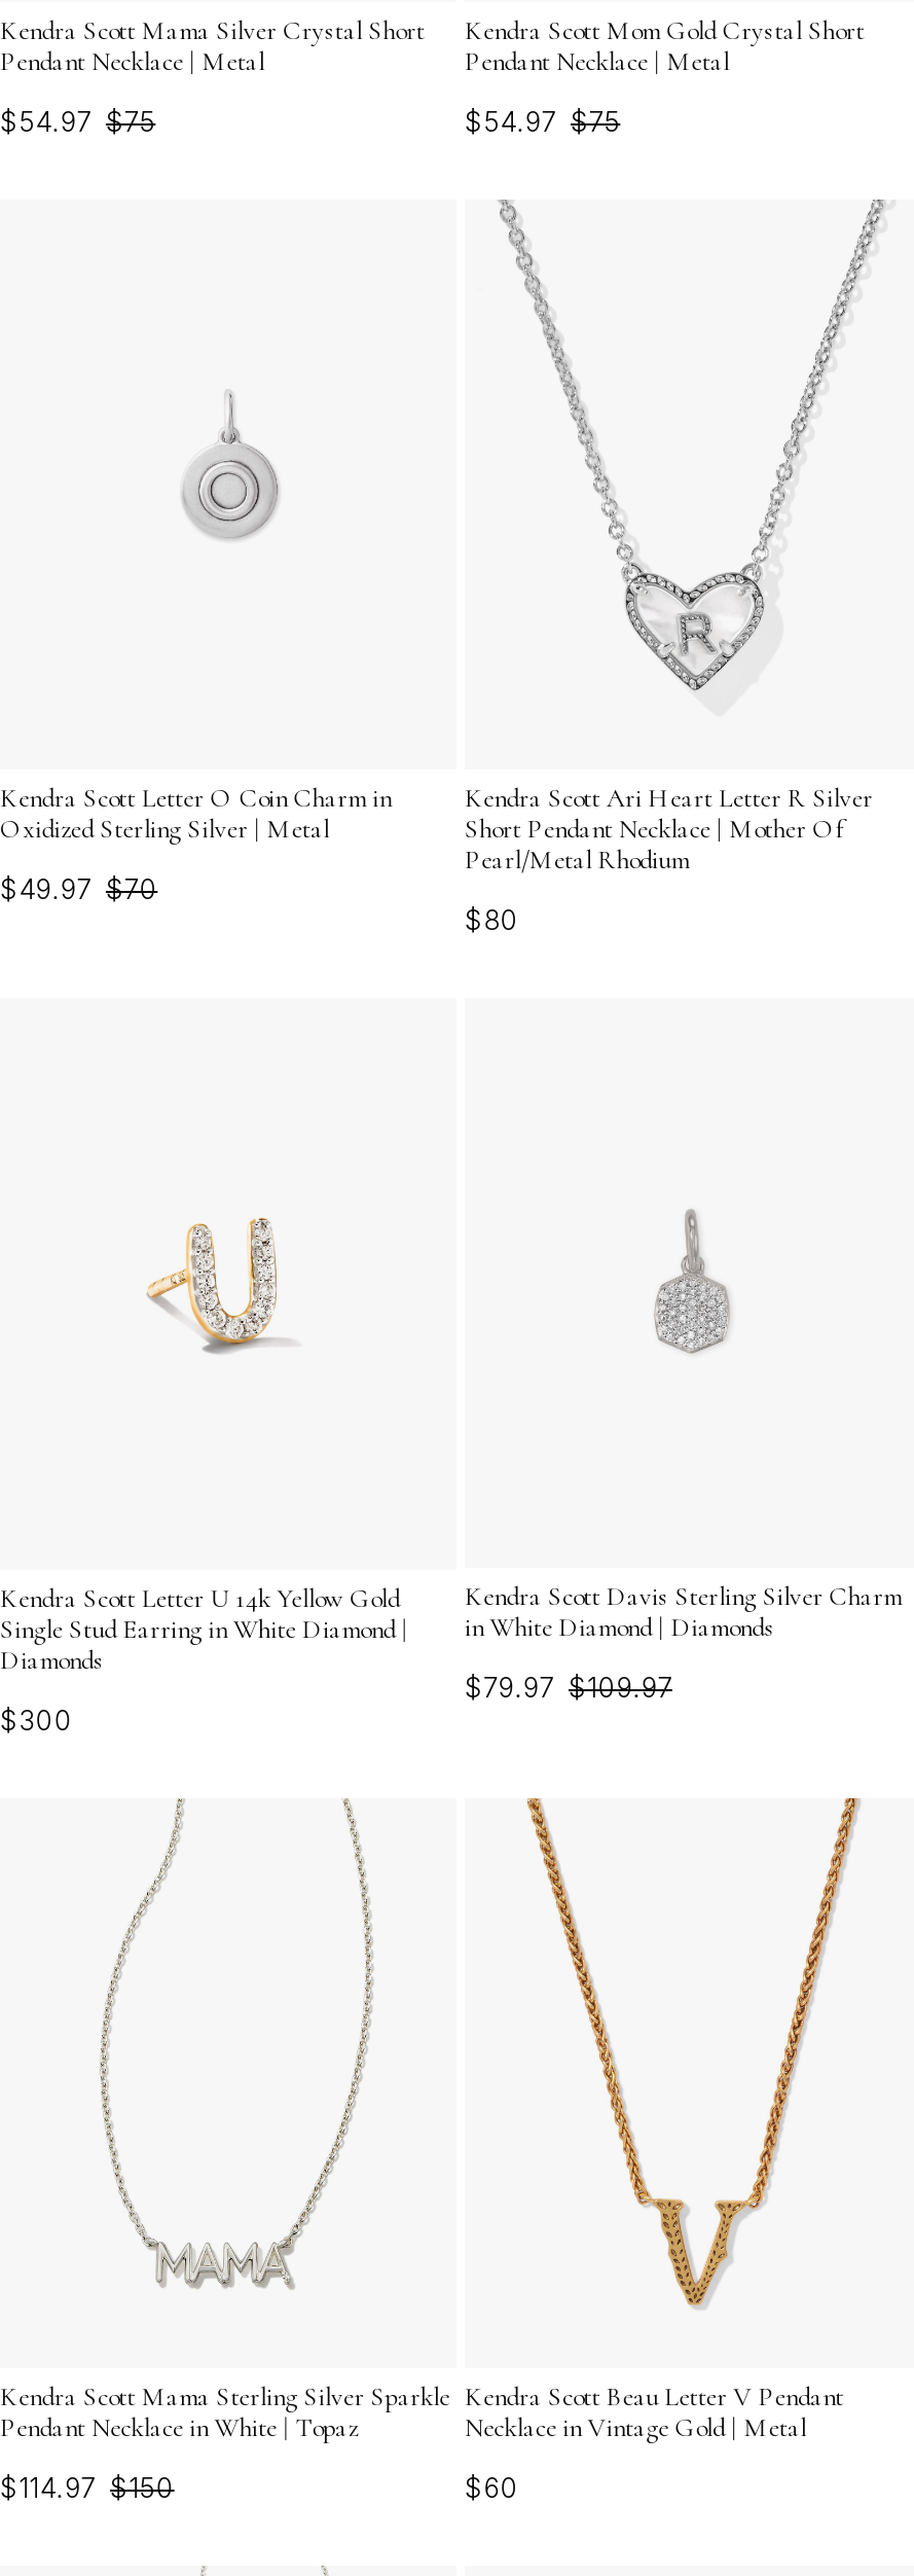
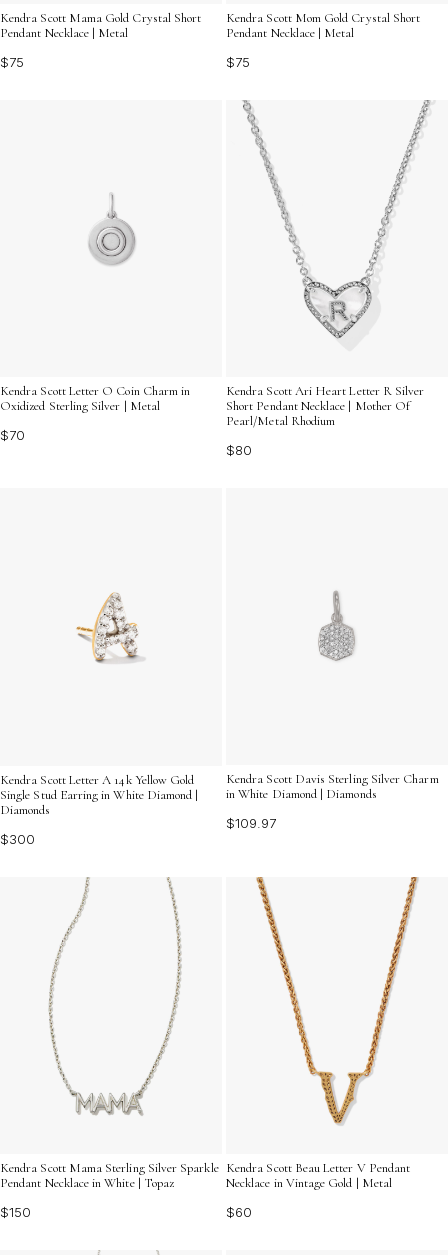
[0,13,425,46] Kendra Scott Mama Silver Crystal Short -> [0,9,201,25] Kendra Scott Mama Gold Crystal Short
[0,104,156,137] $54.97 $75 -> [0,53,24,69] $75
[465,104,620,137] $54.97 $75 -> [226,53,250,69] $75
[0,872,158,905] $49.97 $70 -> [0,427,25,443] $70
[146,1214,296,1358] [image] -> [72,591,145,664] [image]
[0,1581,400,1614] Kendra Scott Letter U 14k Yellow Gold -> [0,771,194,787] Kendra Scott Letter A 14k Yellow Gold
[465,1672,672,1704] $79.97 $109.97 -> [226,815,276,831] $109.97
[0,2471,174,2504] $114.97 $150 -> [0,1204,31,1220] $150

